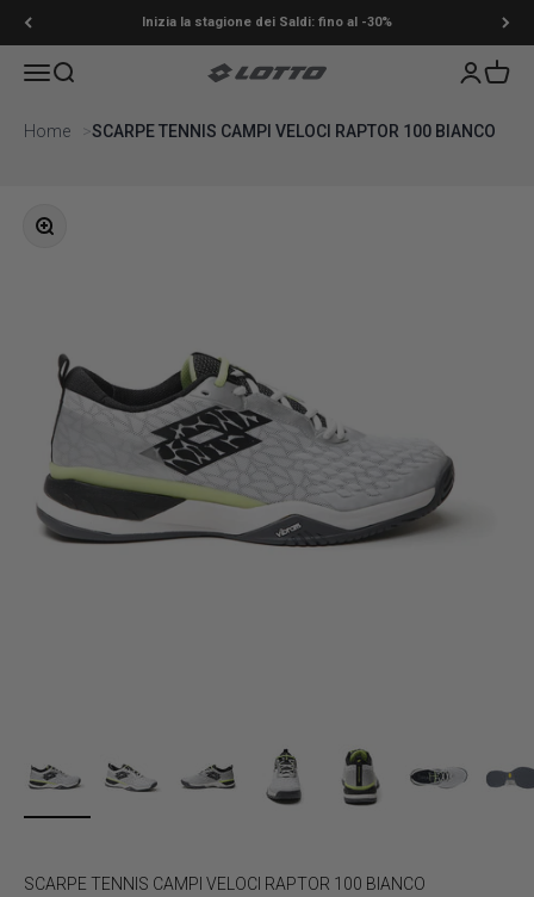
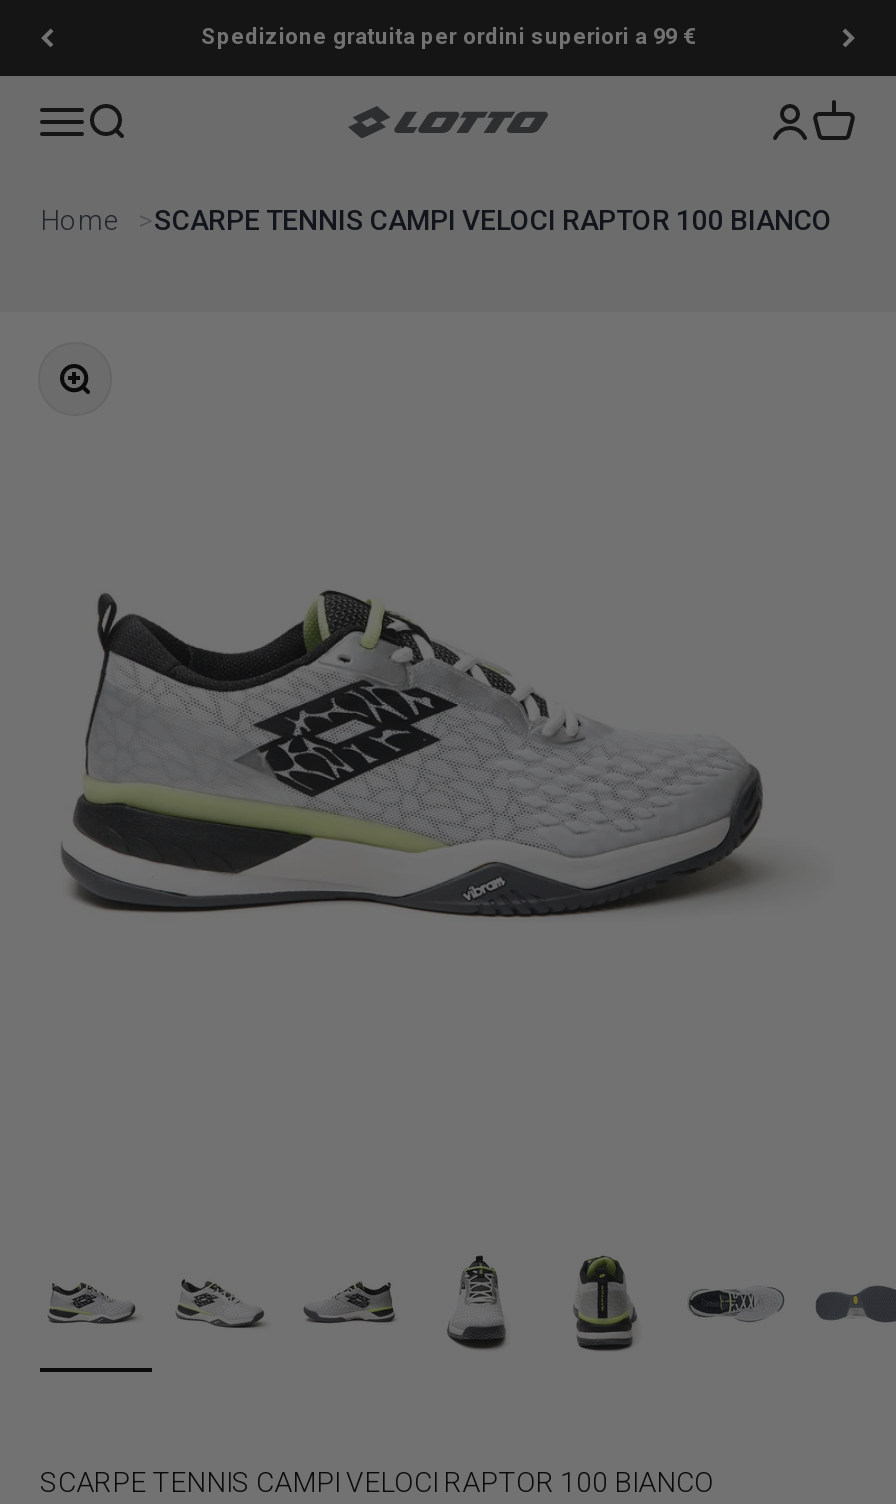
[142,14,392,30] Inizia la stagione dei Saldi: fino al -30% -> [201,24,695,50] Spedizione gratuita per ordini superiori a 99 €

